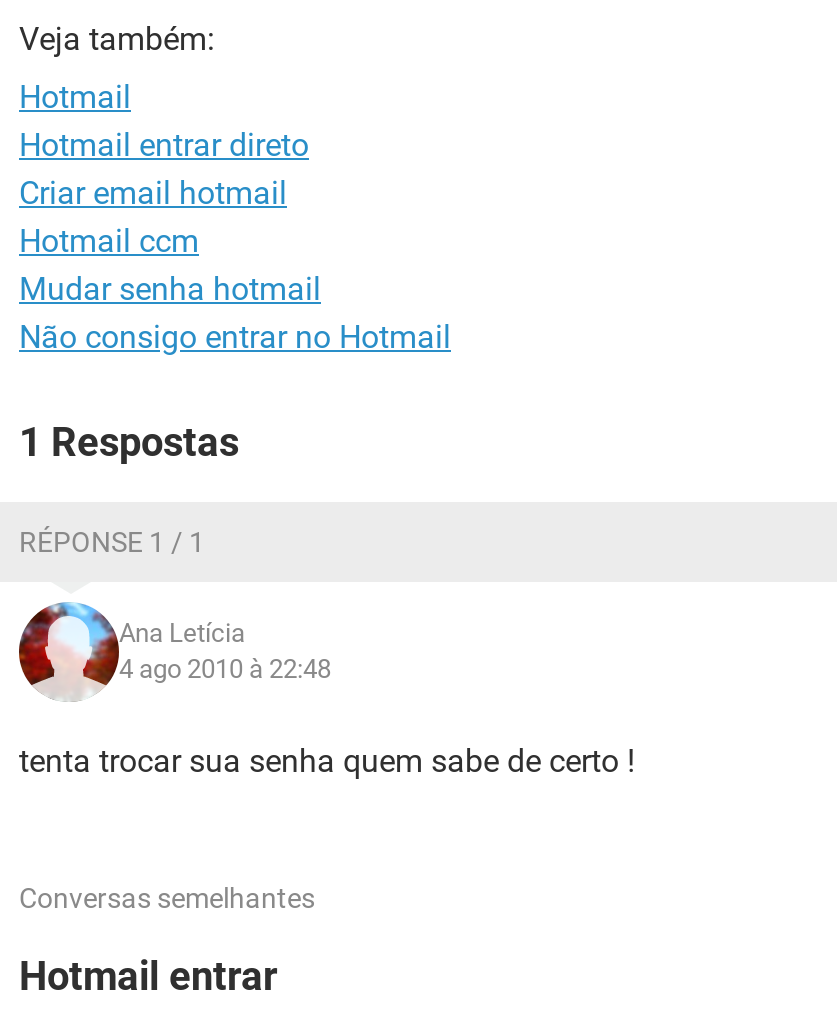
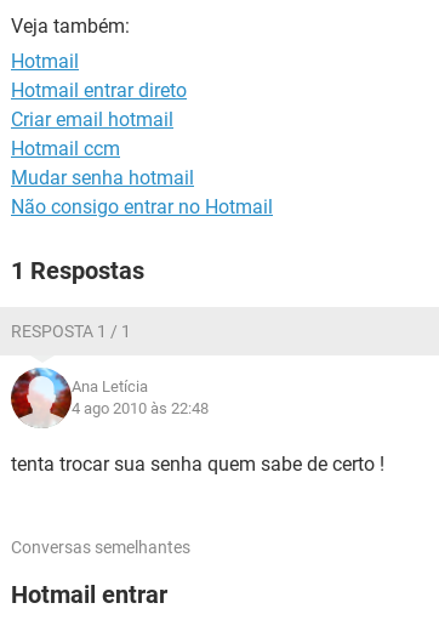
[19,526,205,558] RÉPONSE 1 / 1 -> [11,322,131,341] RESPOSTA 1 / 1
[119,654,331,684] 4 ago 2010 à 22:48 -> [72,399,209,417] 4 ago 2010 às 22:48

